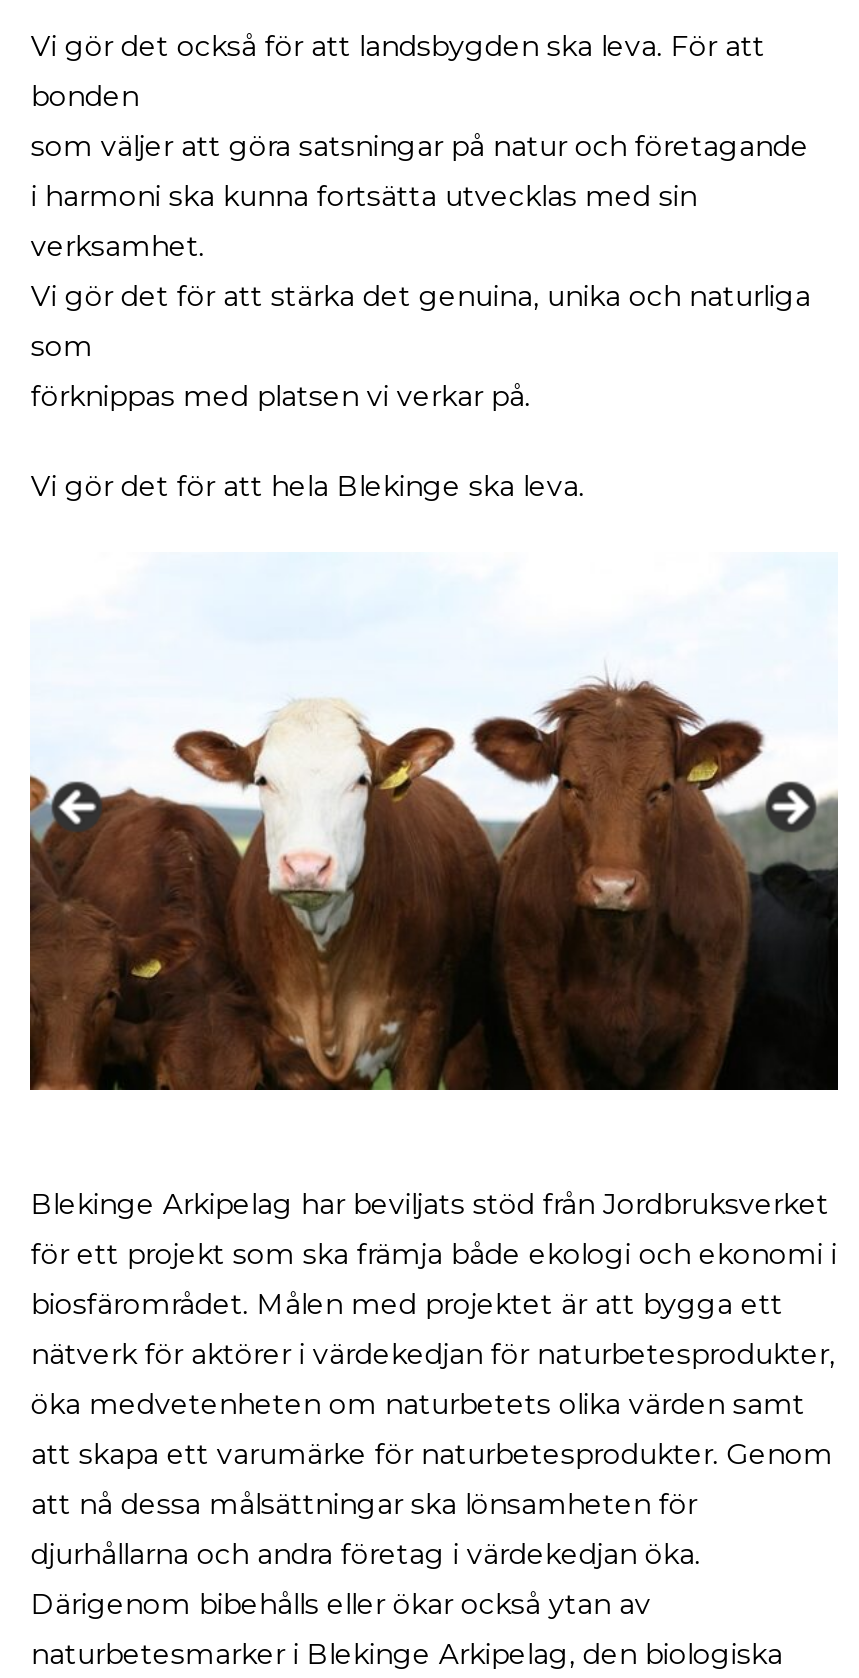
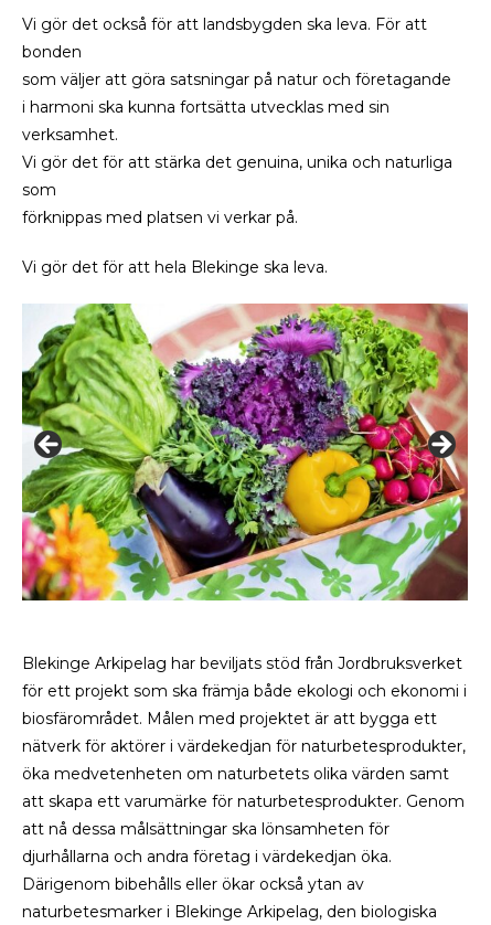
[28,552,840,1092] [image] -> [21,302,469,602] [image]

